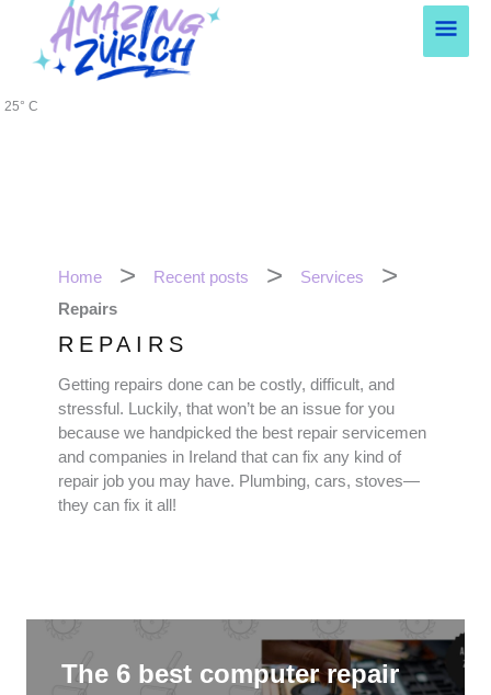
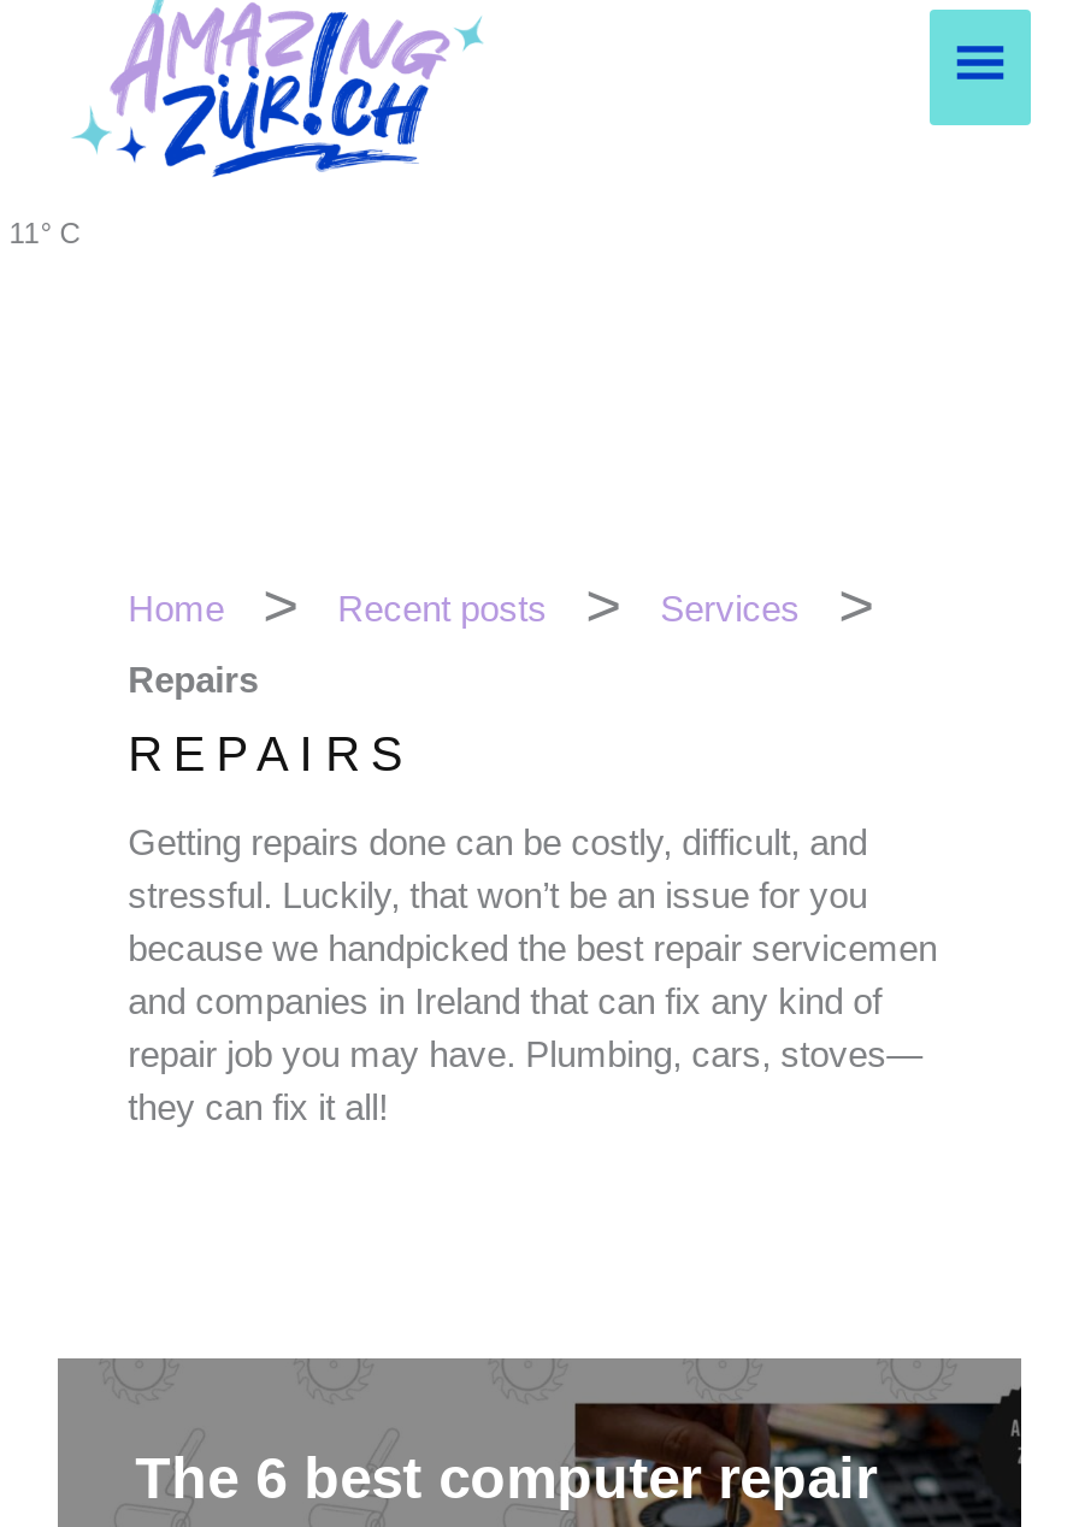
[4,99,38,114] 25° C -> [9,217,81,251] 11° C

